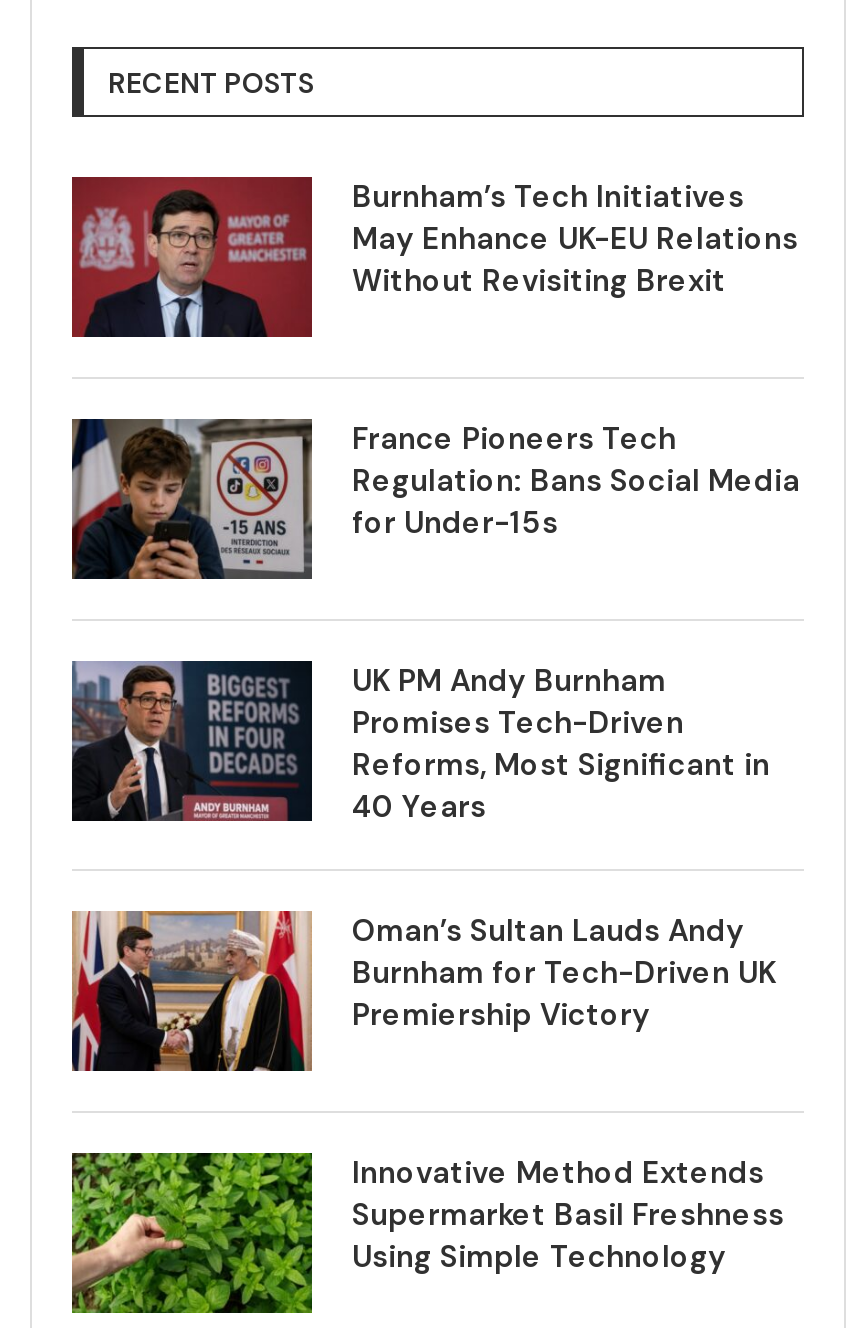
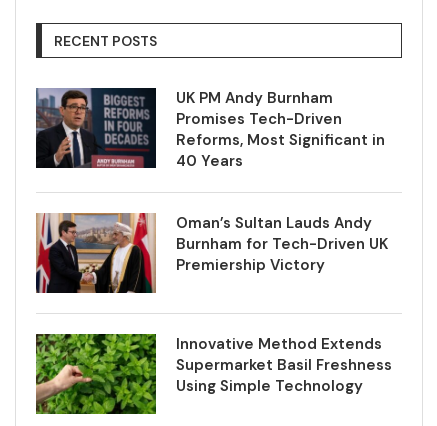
[70,175,798,339] [image] | Burnham’s Tech Initiatives | May Enhance UK-EU Relations | Without Revisiting Brexit -> none
[70,417,800,587] [image] | France Pioneers Tech | Regulation: Bans Social Media | for Under-15s -> none

